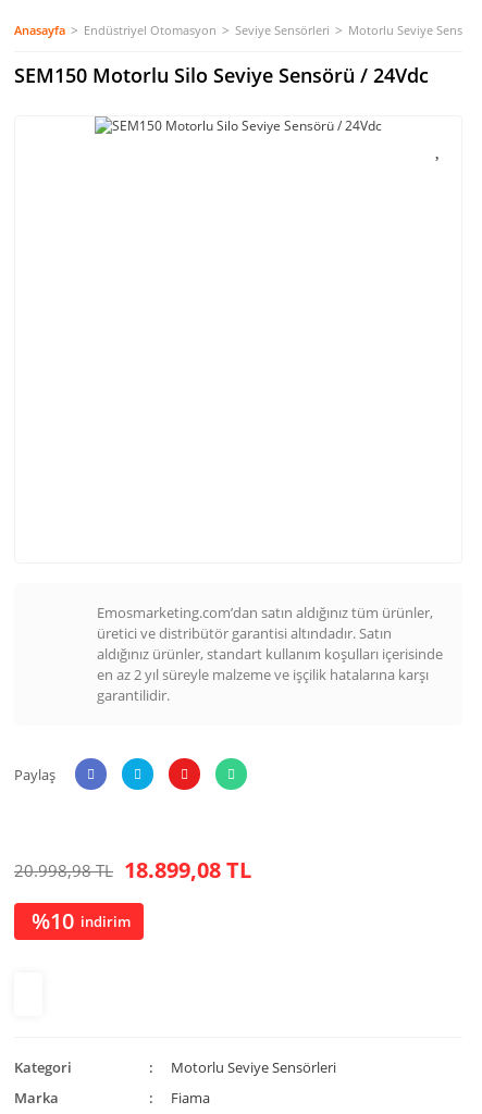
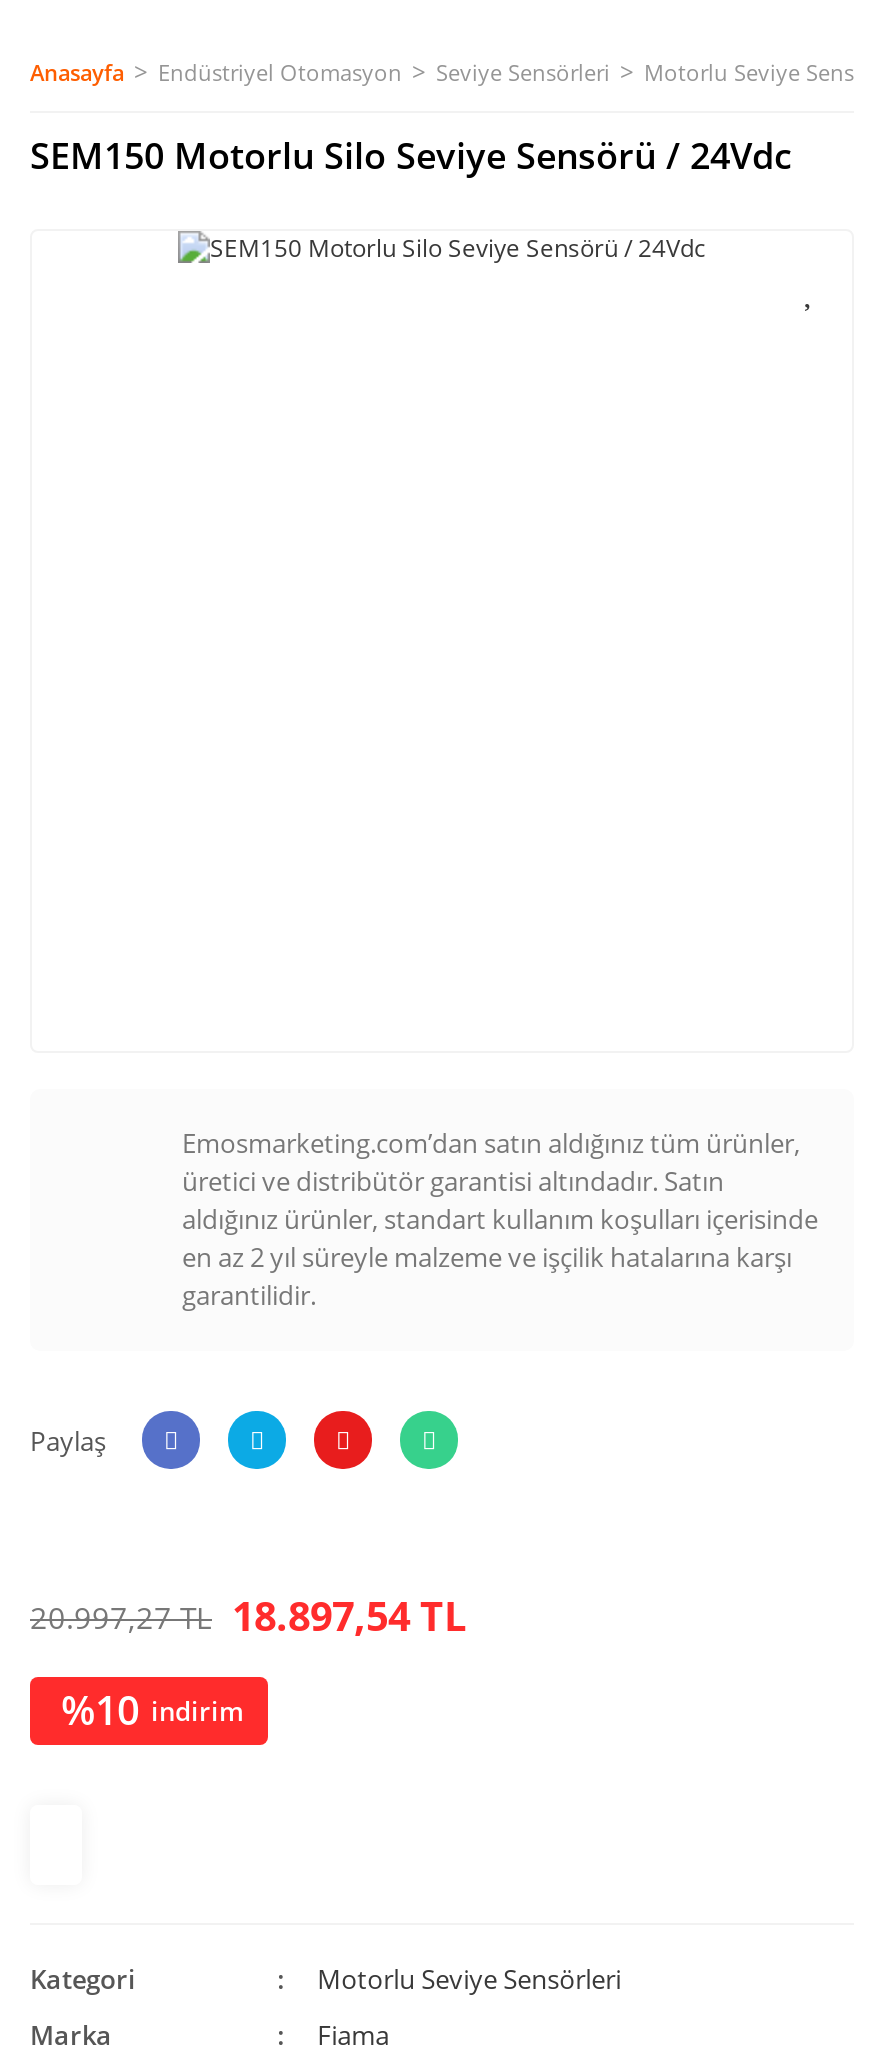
[14,855,251,884] 20.998,98 TL 18.899,08 TL -> [30,1589,466,1643] 20.997,27 TL 18.897,54 TL

